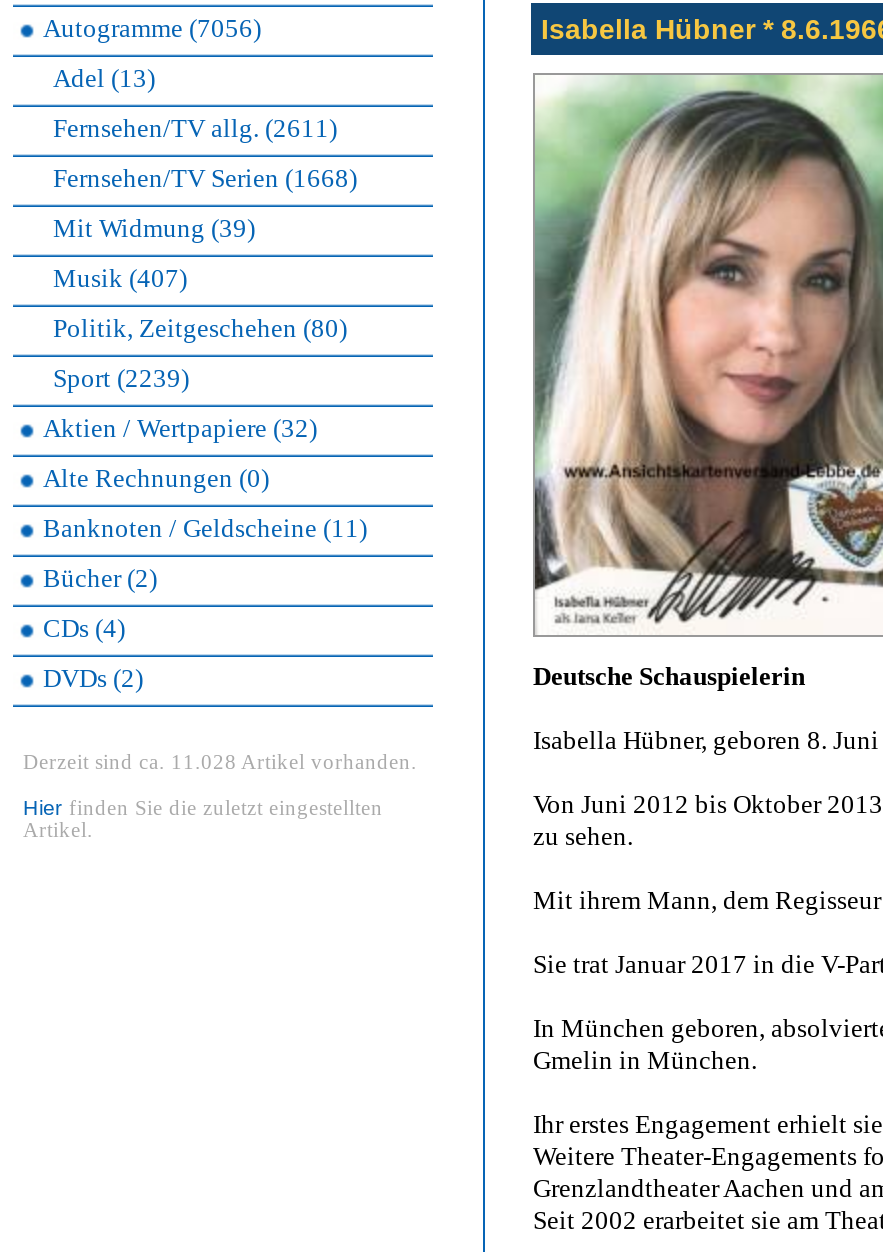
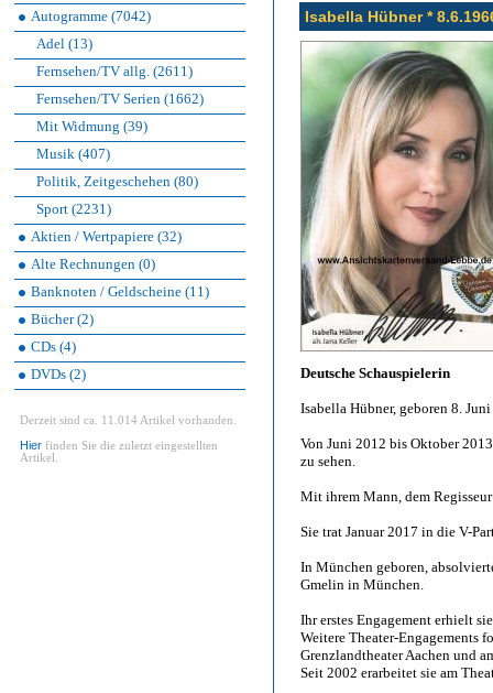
[43,13,261,43] Autogramme (7056) -> [31,8,151,24] Autogramme (7042)
[53,163,357,193] Fernsehen/TV Serien (1668) -> [36,90,204,107] Fernsehen/TV Serien (1662)
[53,363,189,393] Sport (2239) -> [36,201,111,217] Sport (2231)
[23,751,417,773] Derzeit sind ca. 11.028 Artikel vorhanden. -> [20,414,237,426] Derzeit sind ca. 11.014 Artikel vorhanden.

